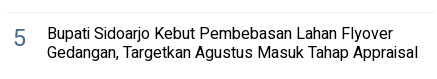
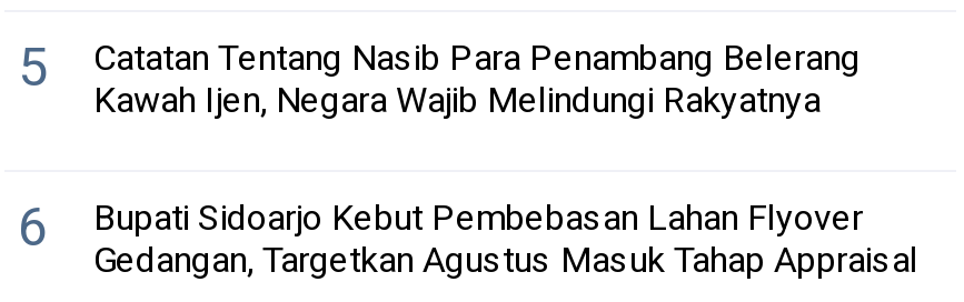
none -> [18,33,861,267] Catatan Tentang Nasib Para Penambang Belerang | Kawah Ijen, Negara Wajib Melindungi Rakyatnya | 6

